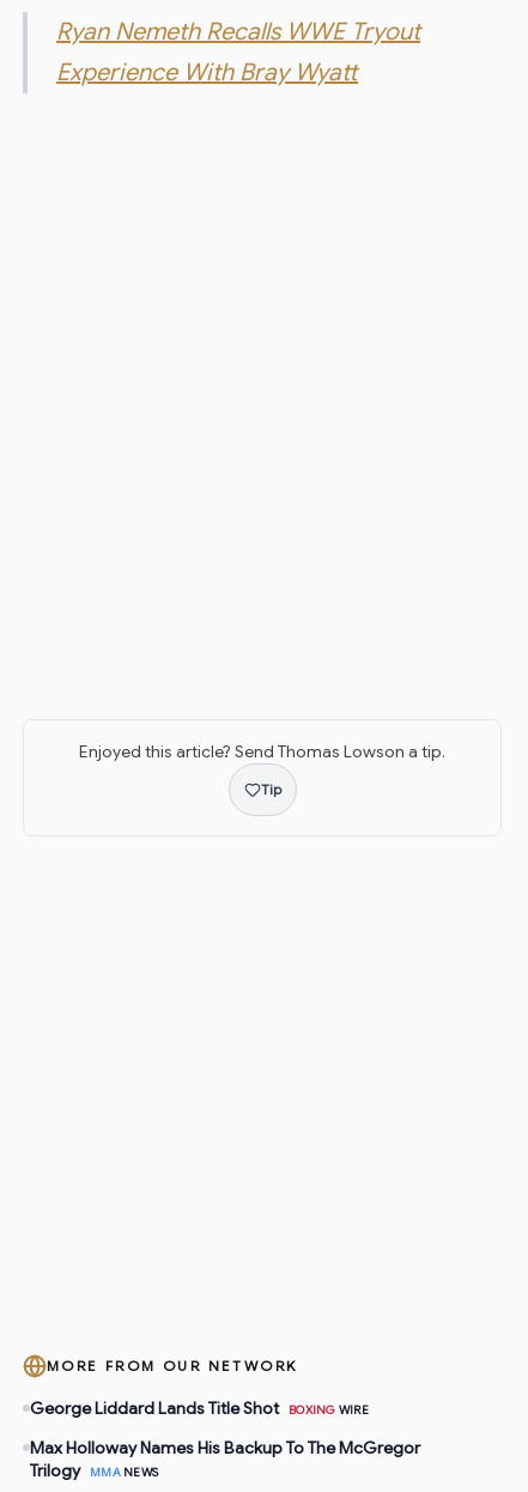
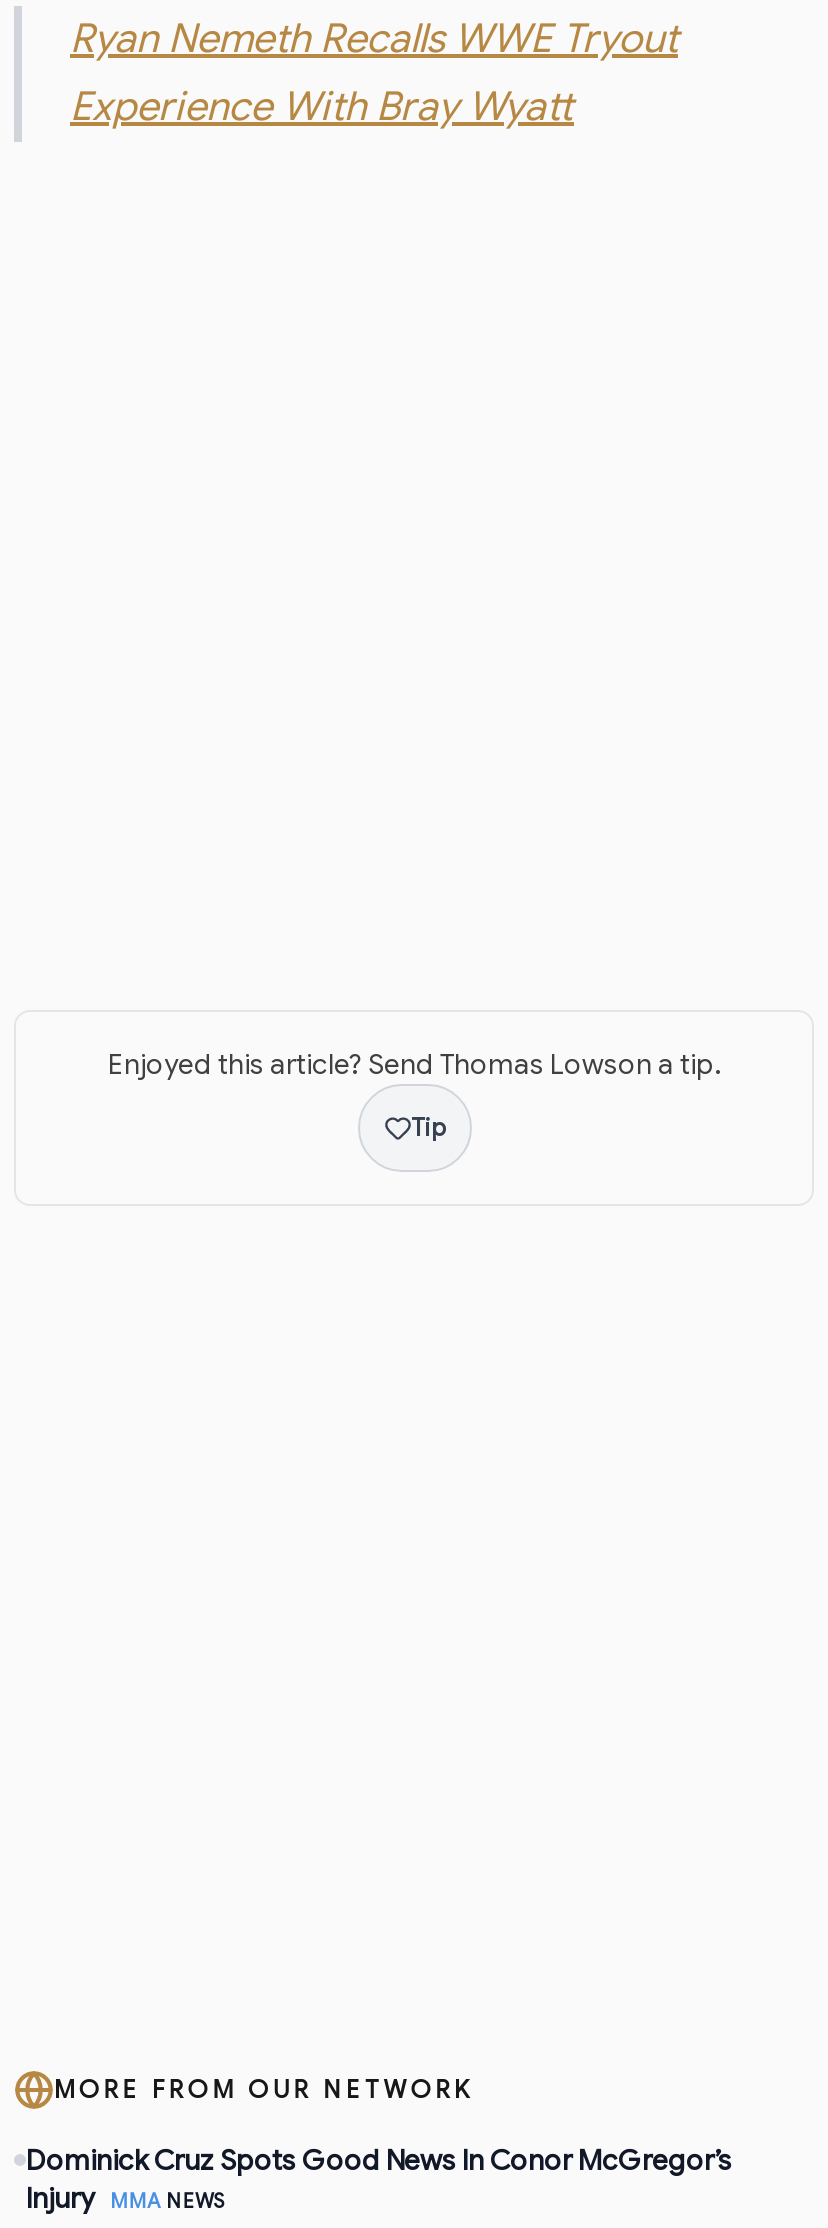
[30,1397,420,1481] George Liddard Lands Title Shot | BOXING WIRE | Max Holloway Names His Backup To The McGregor | Trilogy -> [26,2142,732,2216] Dominick Cruz Spots Good News In Conor McGregor’s | Injury

